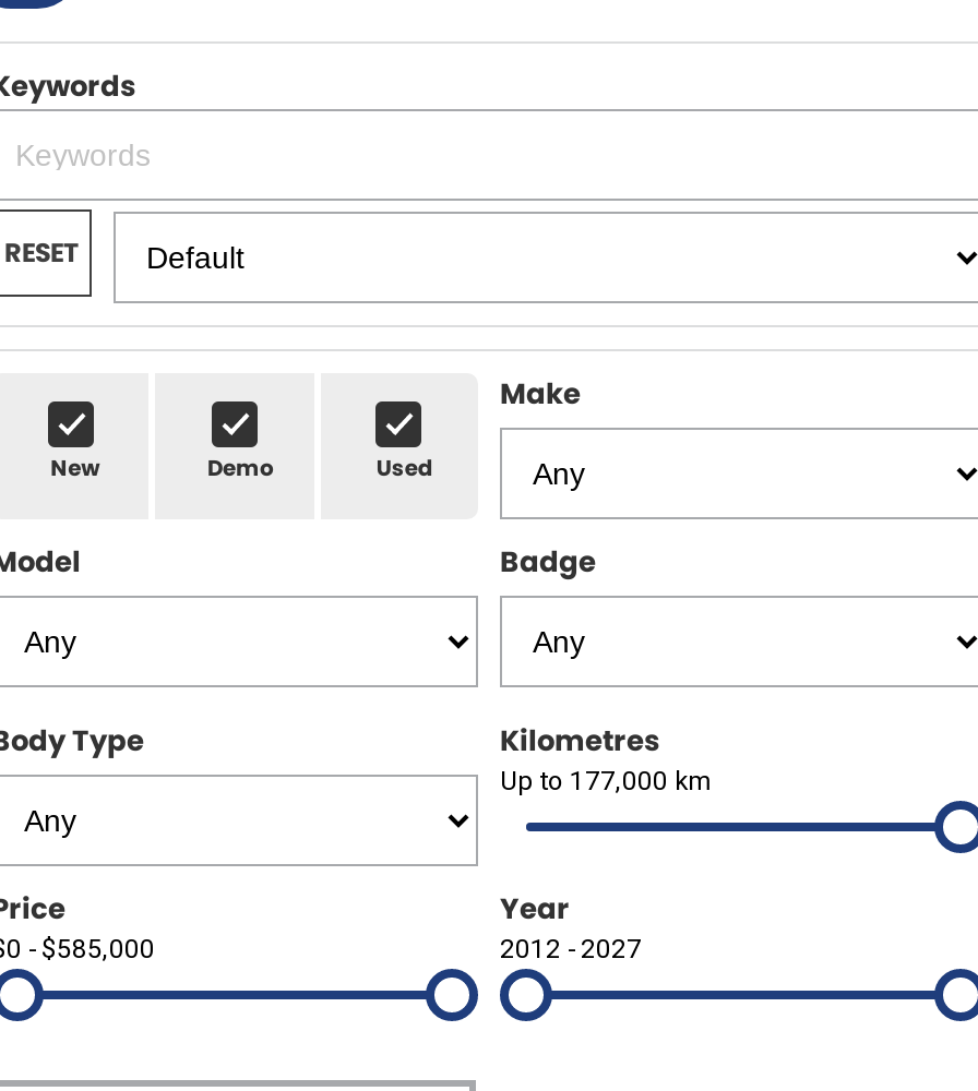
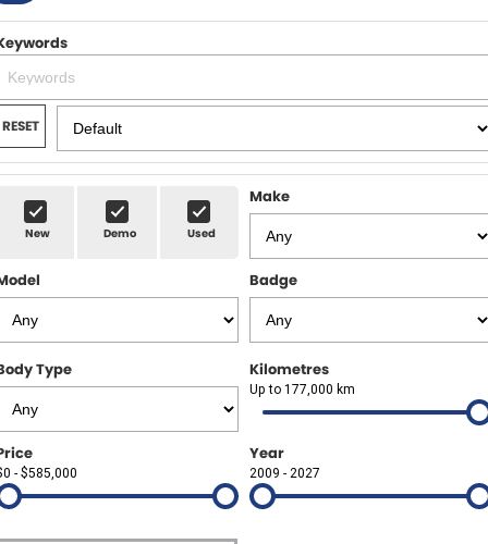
[500,932,642,964] 2012 - 2027 -> [249,465,320,481] 2009 - 2027

